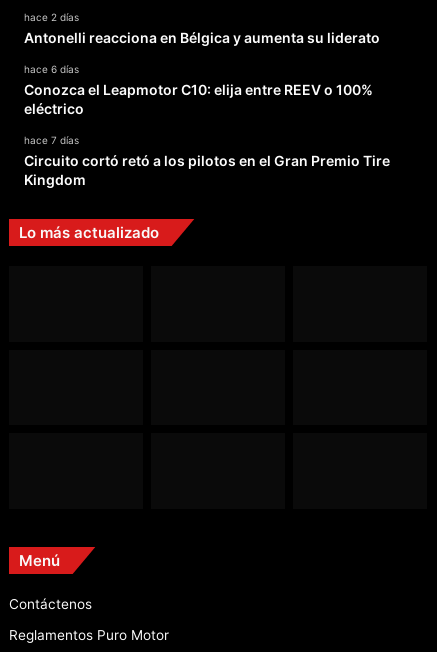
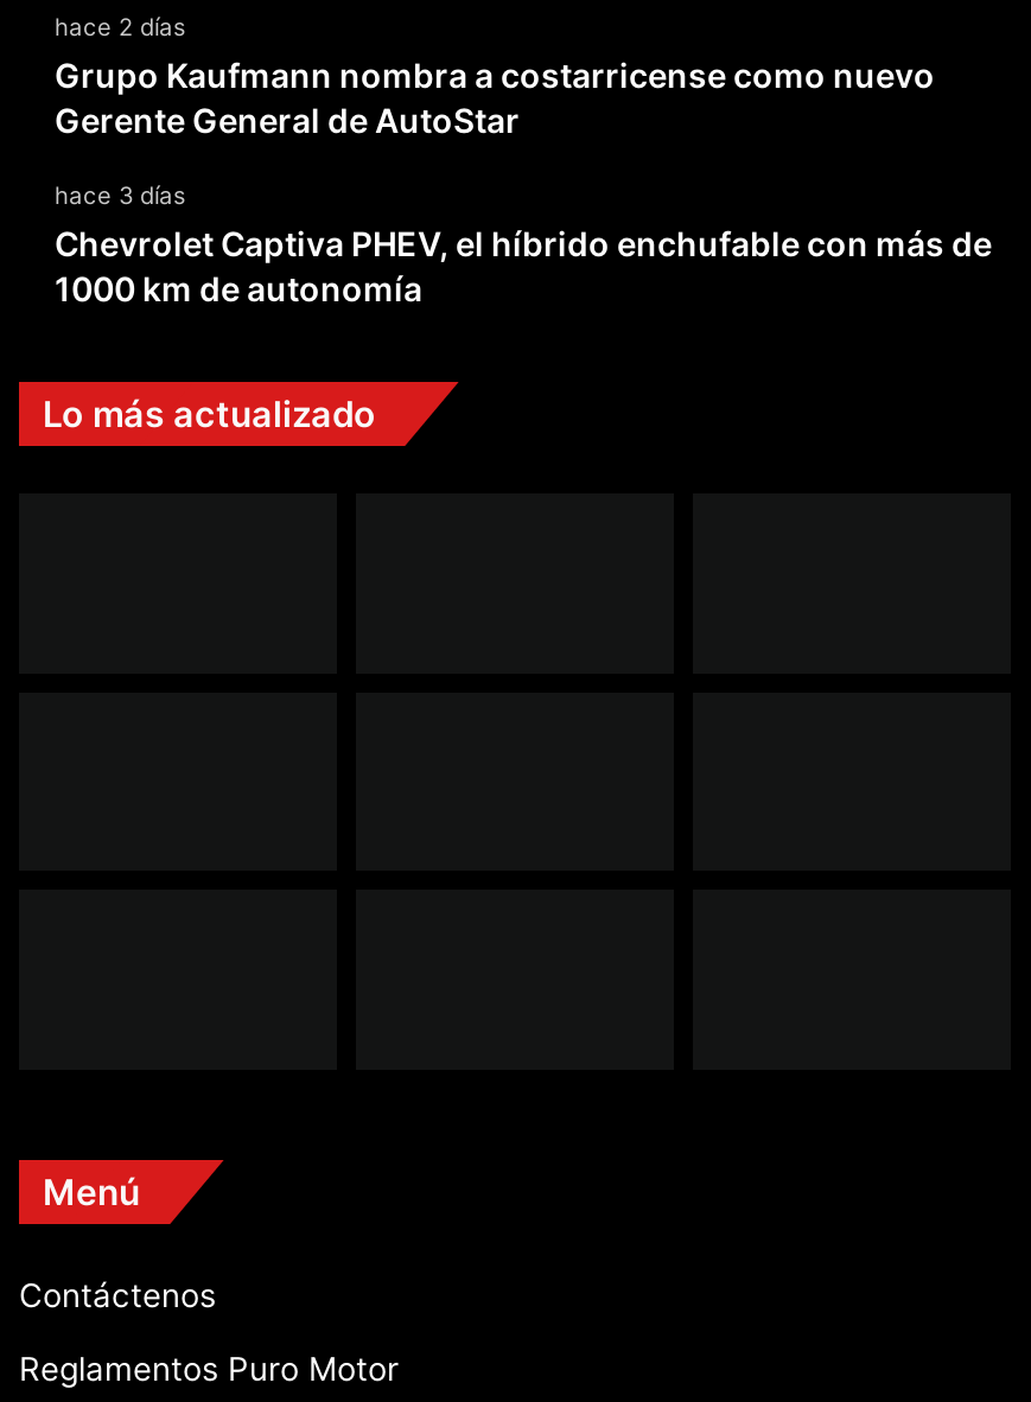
[24,29,390,188] Antonelli reacciona en Bélgica y aumenta su liderato | hace 6 días | Conozca el Leapmotor C10: elija entre REEV o 100% | eléctrico | hace 7 días | Circuito cortó retó a los pilotos en el Gran Premio Tire | Kingdom -> [55,55,992,309] Grupo Kaufmann nombra a costarricense como nuevo | Gerente General de AutoStar | hace 3 días | Chevrolet Captiva PHEV, el híbrido enchufable con más de | 1000 km de autonomía

